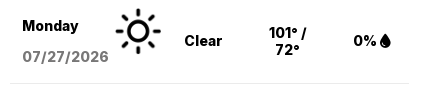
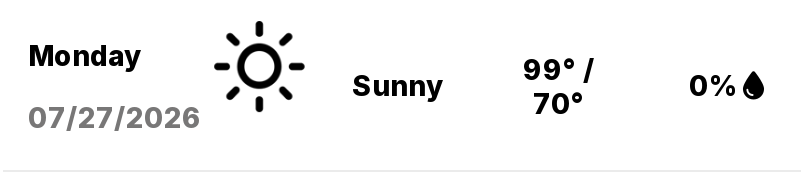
[184,24,307,58] Clear | 101° / | 72° -> [352,53,595,121] Sunny | 99° / | 70°

